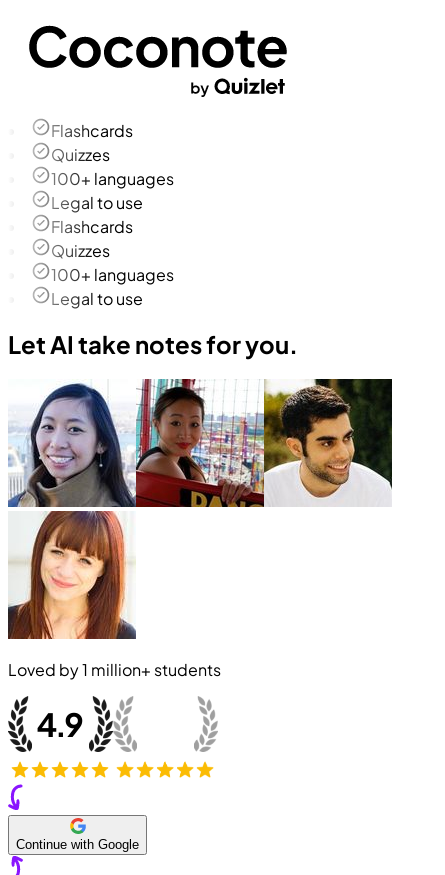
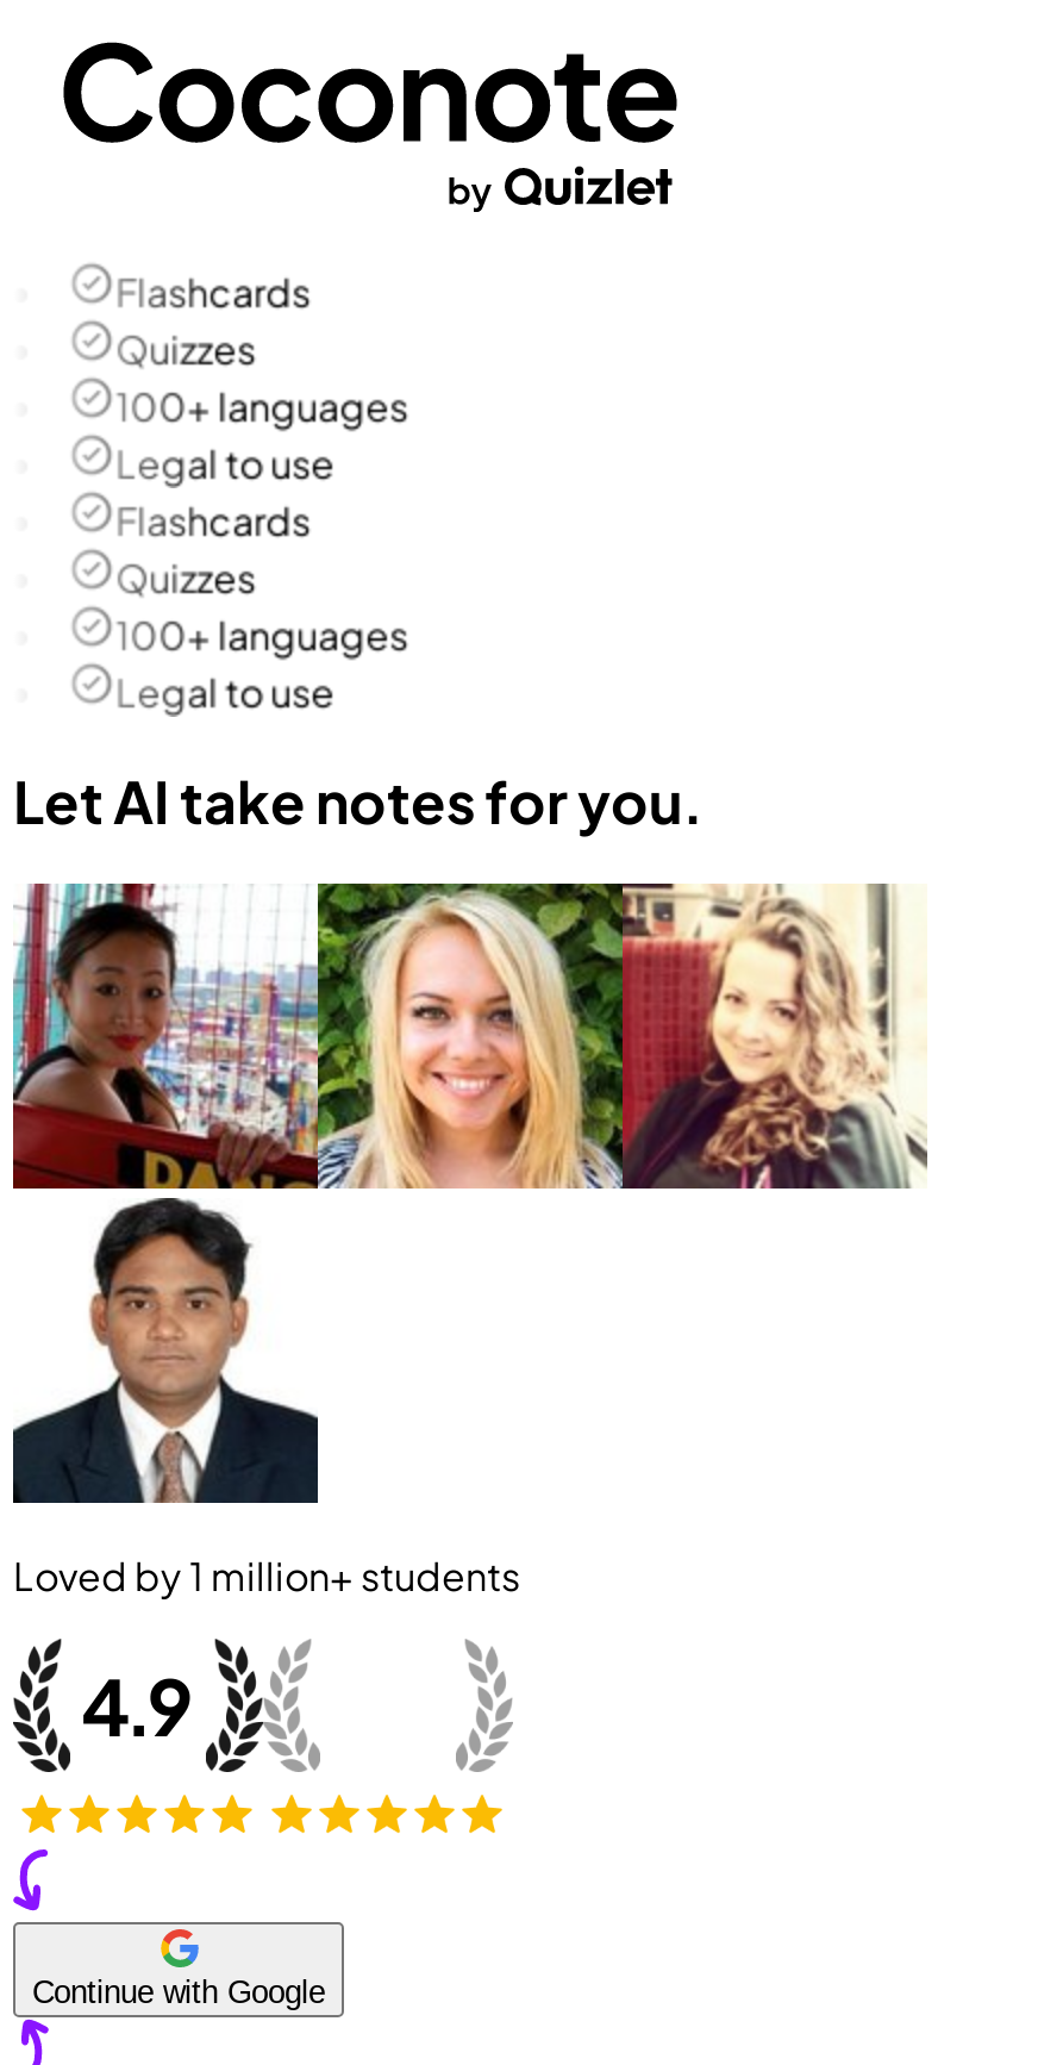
[7,378,393,640] [image] -> [11,881,930,1505] [image]

